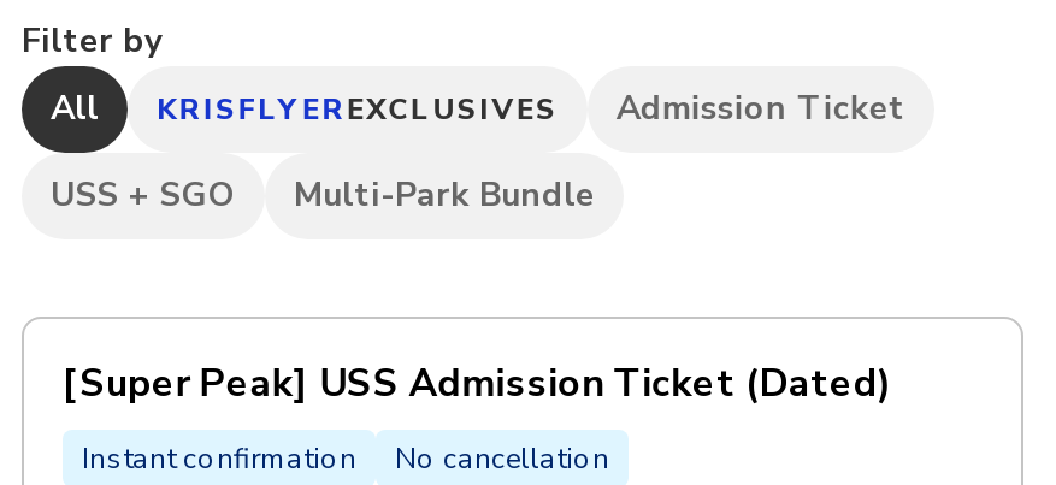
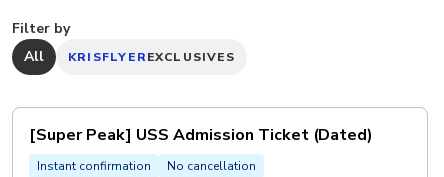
[51,84,905,217] Admission Ticket | USS + SGO | Multi-Park Bundle -> none

